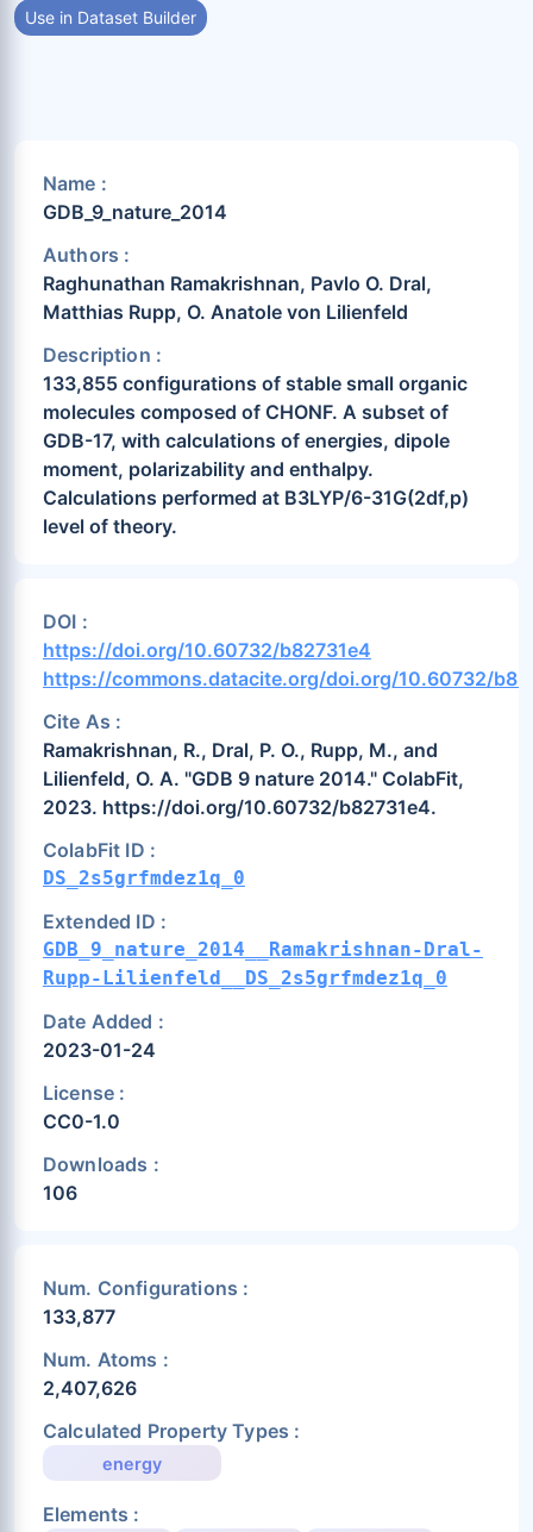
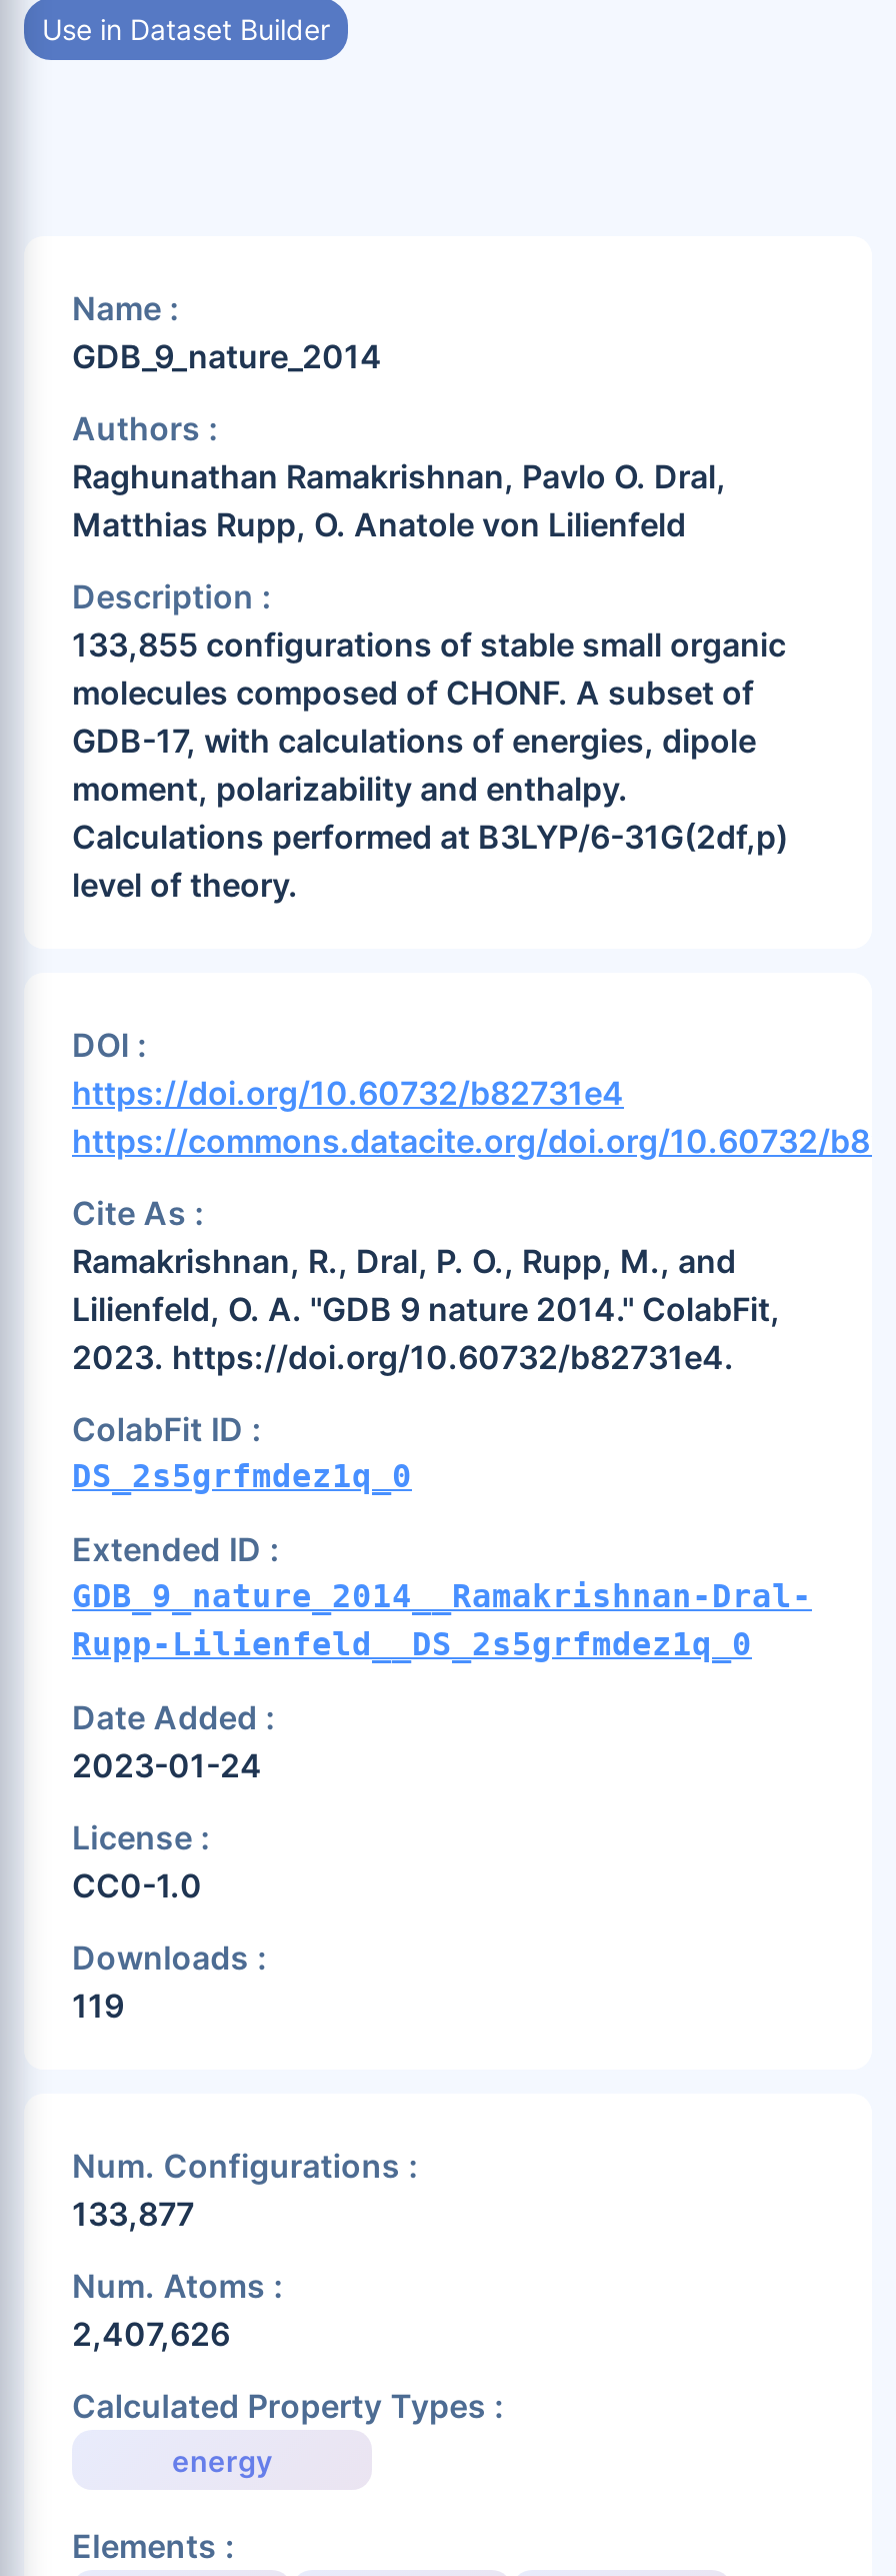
[43,1181,77,1205] 106 -> [72,1986,124,2026] 119

